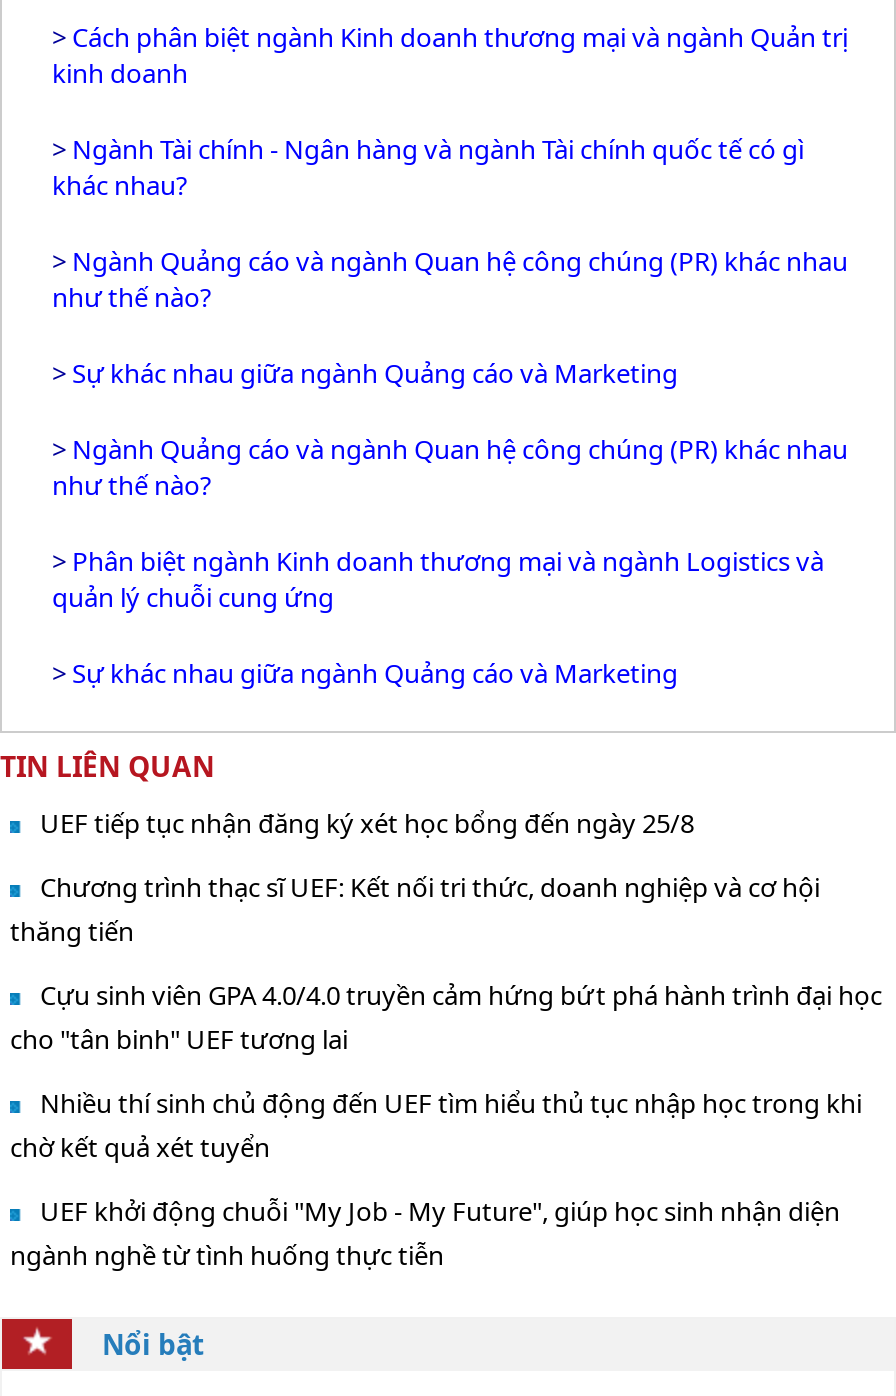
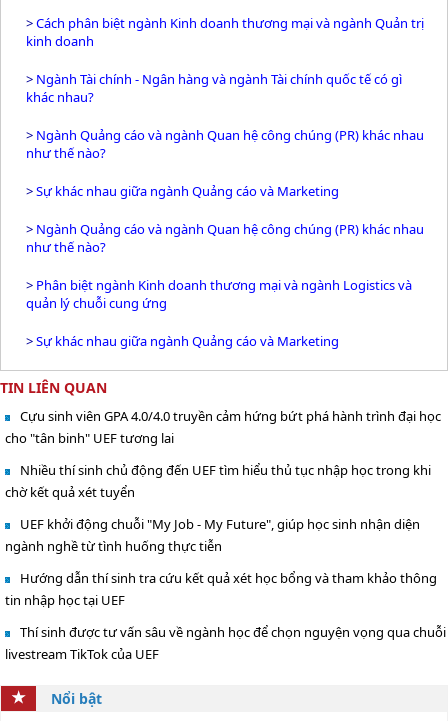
[10,805,820,949] UEF tiếp tục nhận đăng ký xét học bổng đến ngày 25/8 | Chương trình thạc sĩ UEF: Kết nối tri thức, doanh nghiệp và cơ hội | thăng tiến -> none
moved [10,977,882,1273] -> [5,407,441,555]: Cựu sinh viên GPA 4.0/4.0 truyền cảm hứng bứt phá hành trình đại học | cho "tân binh" UEF tương lai | Nhiều thí sinh chủ động đến UEF tìm hiểu thủ tục nhập học trong khi | chờ kết quả xét tuyển | UEF khởi động chuỗi "My Job - My Future", giúp học sinh nhận diện | ngành nghề từ tình huống thực tiễn
none -> [5,569,446,663] Hướng dẫn thí sinh tra cứu kết quả xét học bổng và tham khảo thông | tin nhập học tại UEF | Thí sinh được tư vấn sâu về ngành học để chọn nguyện vọng qua chuỗi | livestream TikTok của UEF

